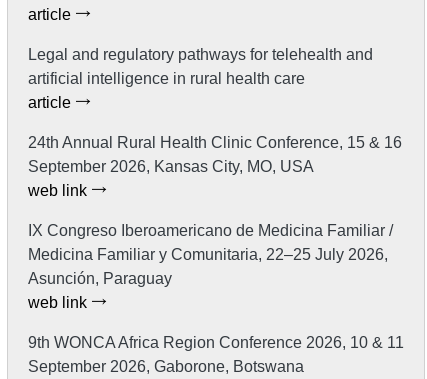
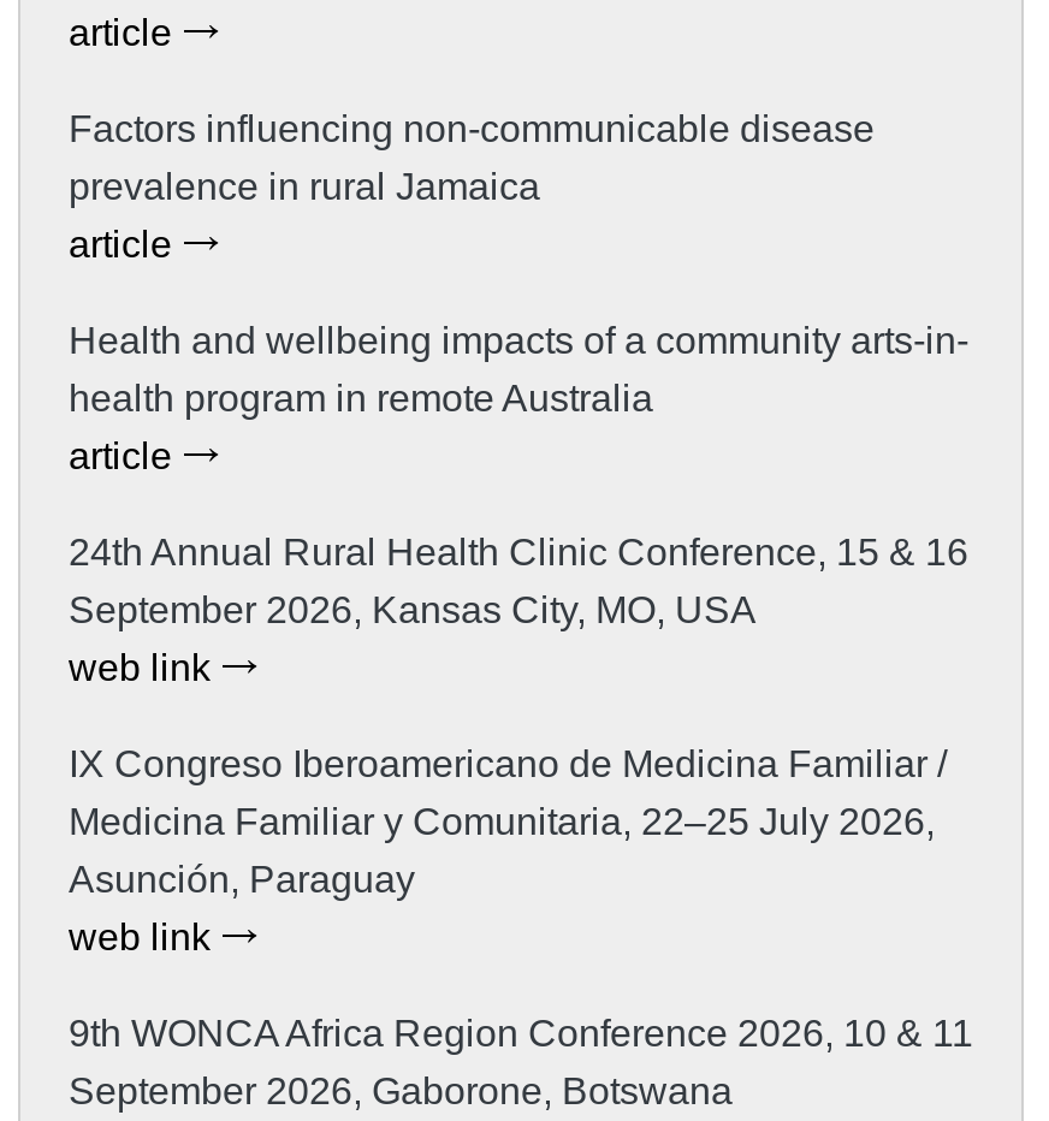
[28,46,373,87] Legal and regulatory pathways for telehealth and | artificial intelligence in rural health care -> [69,108,968,418] Factors influencing non-communicable disease | prevalence in rural Jamaica | article | Health and wellbeing impacts of a community arts-in- | health program in remote Australia

